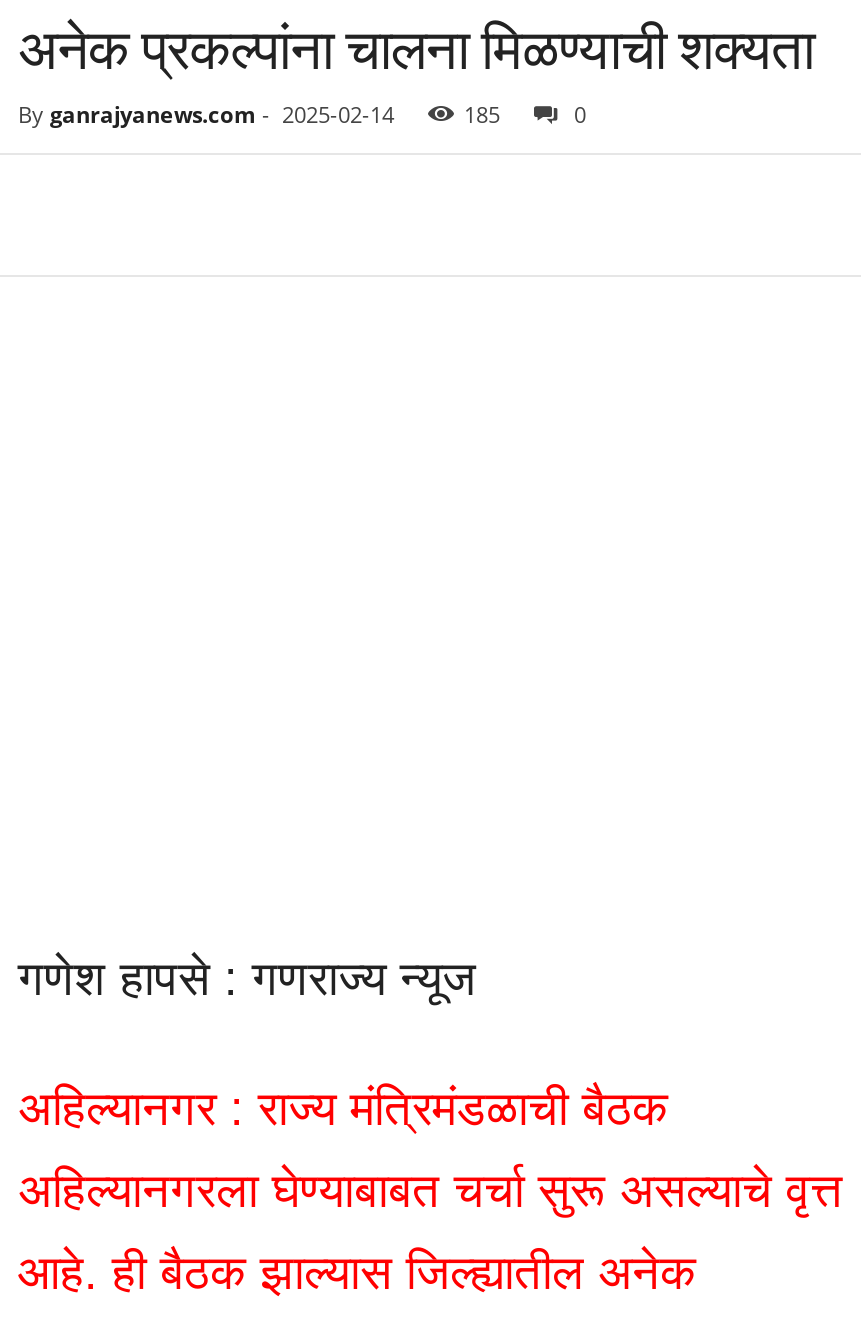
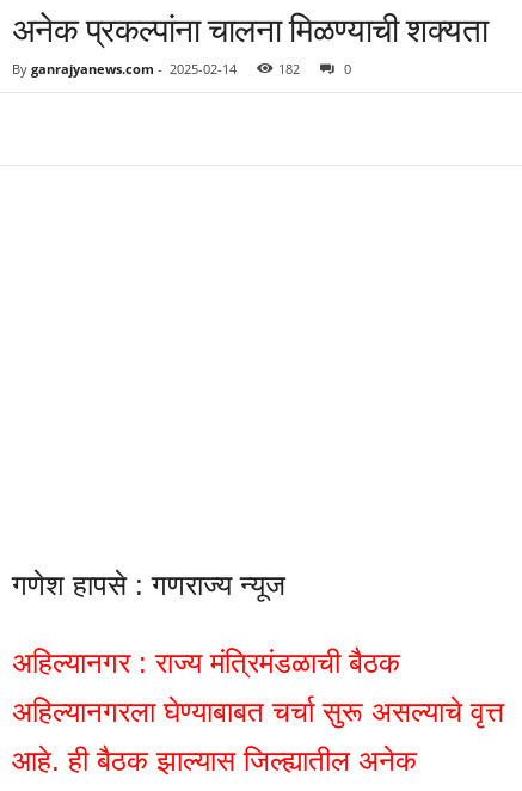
[464,99,500,129] 185 -> [278,60,300,78] 182

